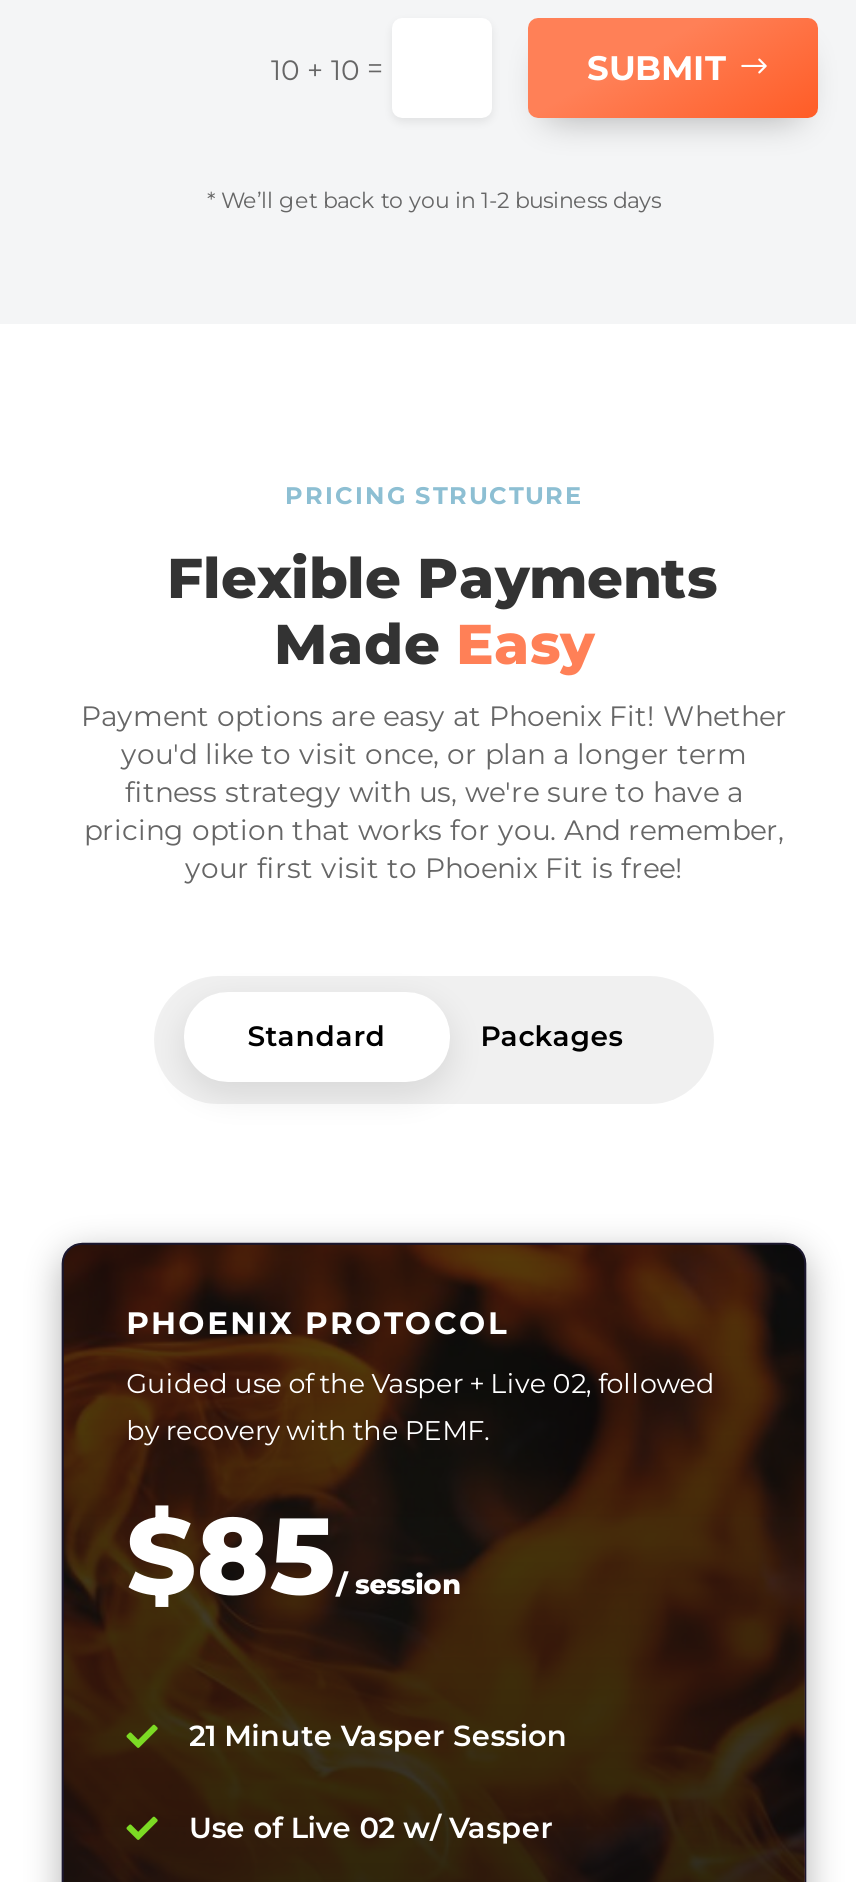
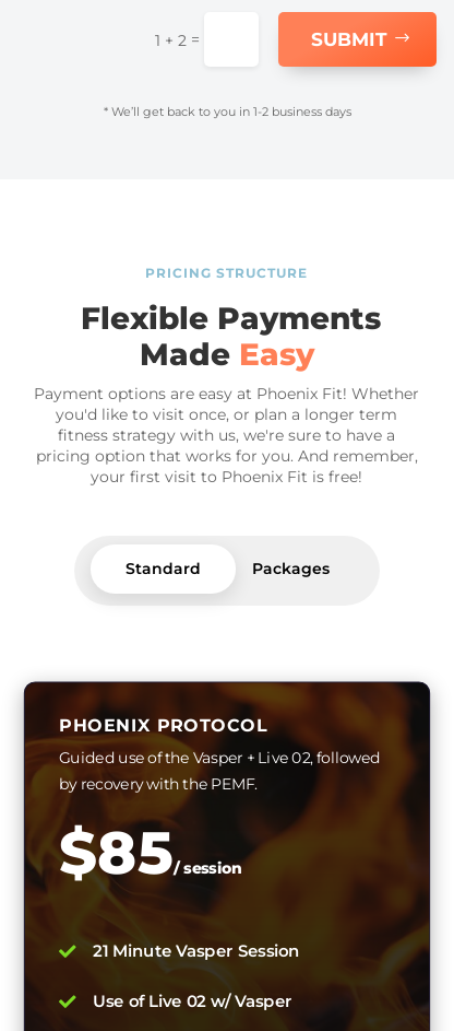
[271,50,391,87] 10 + 10 = -> [154,29,204,50] 1 + 2 =

